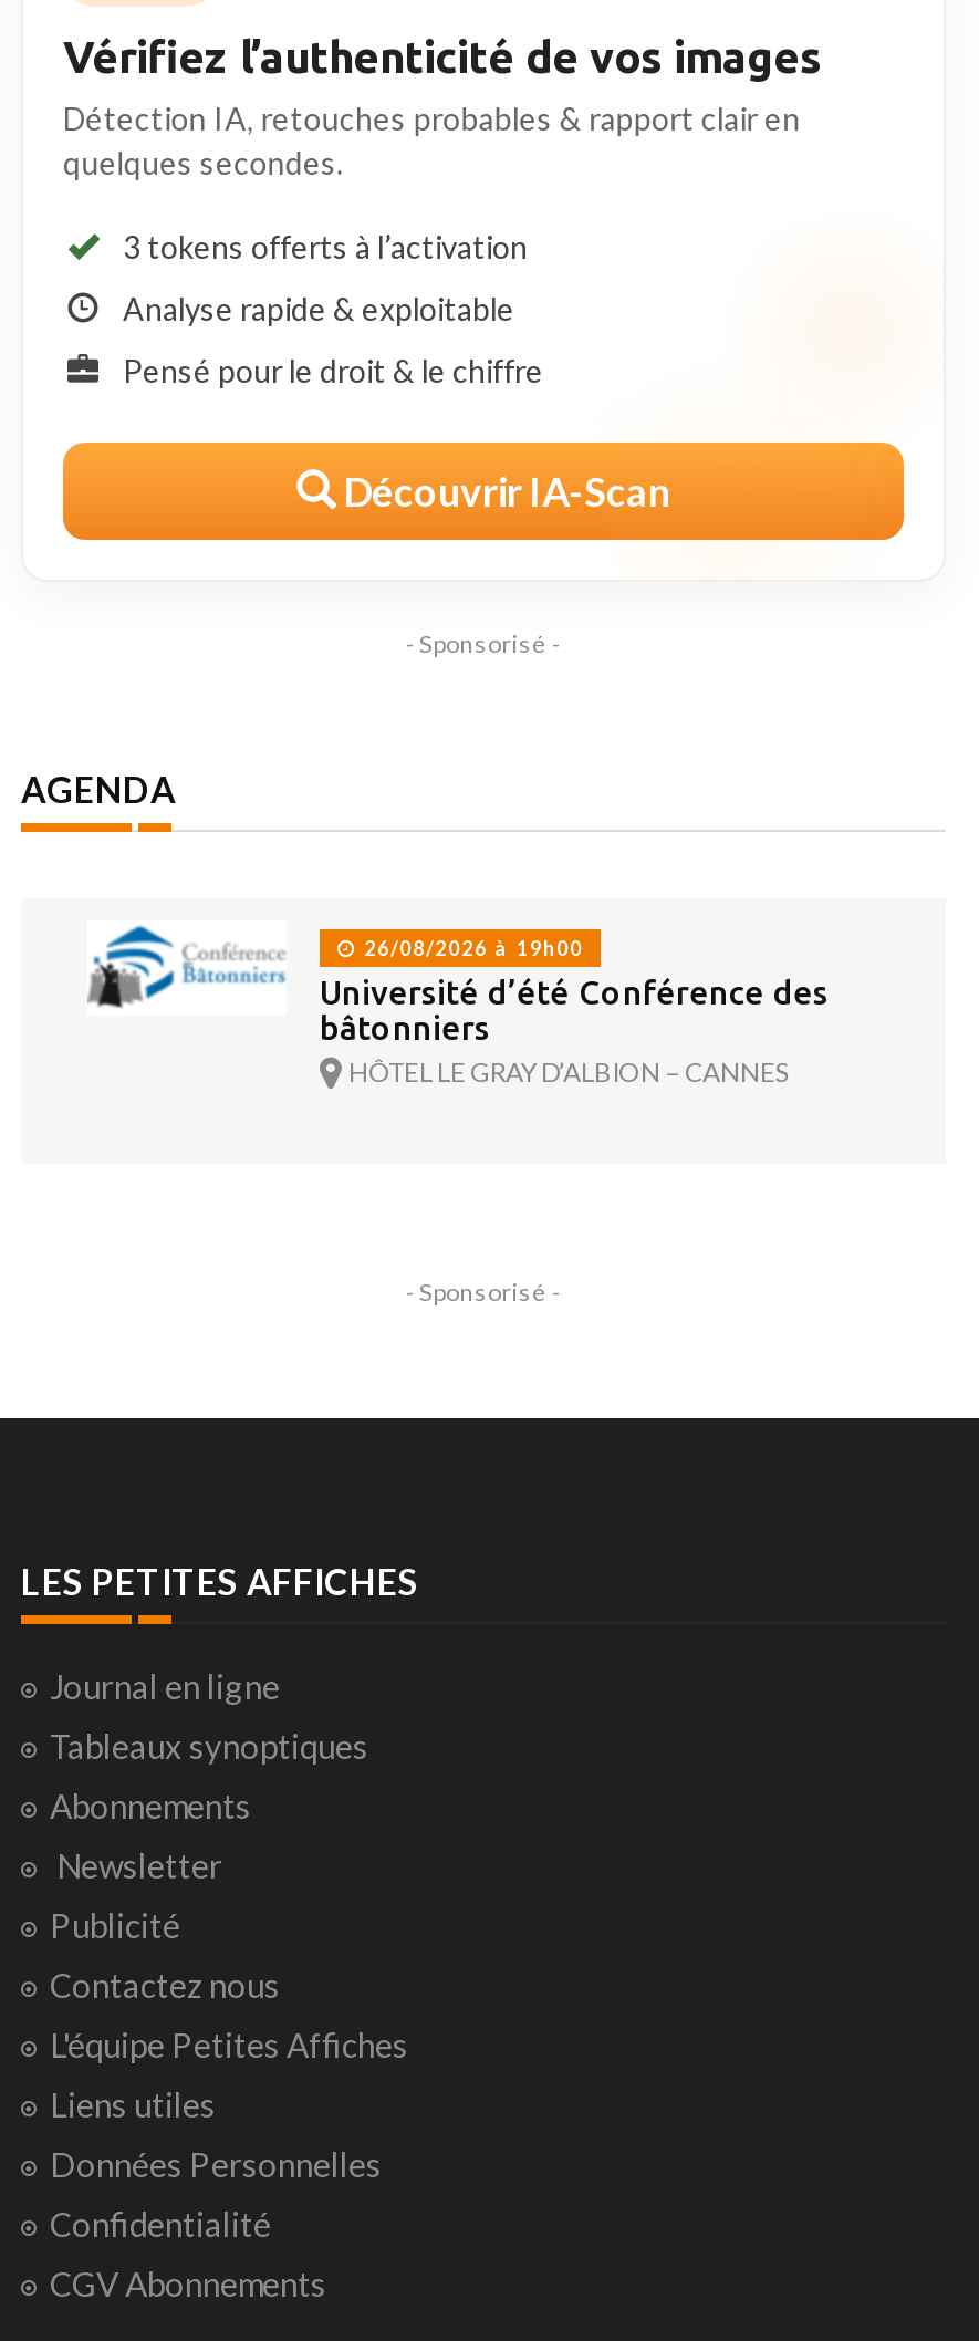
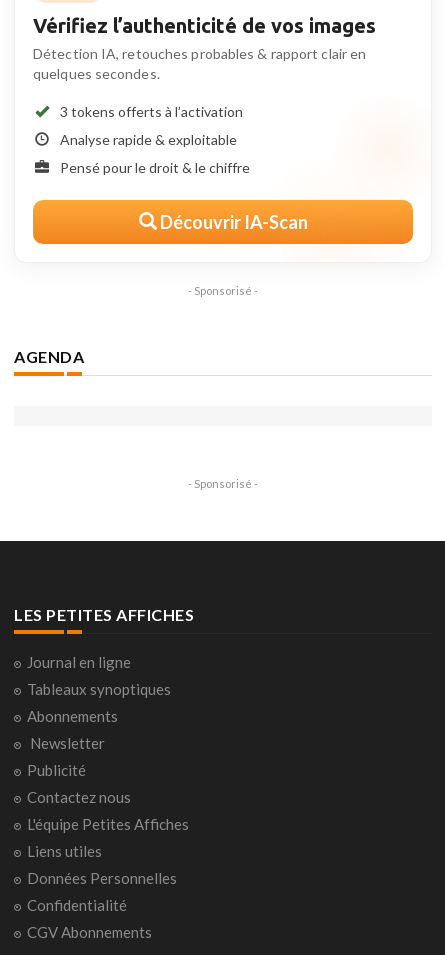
[87,925,829,1090] [image] | 26/08/2026 à 19h00 | Université d’été Conférence des | bâtonniers | HÔTEL LE GRAY D’ALBION – CANNES -> none

